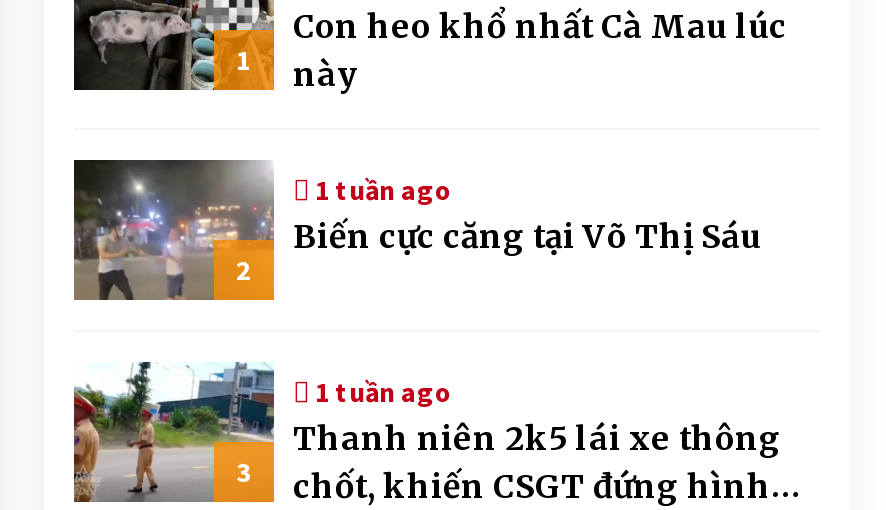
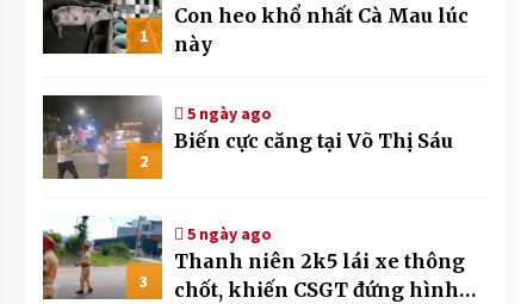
[309,171,453,207] 1 tuần ago -> [183,102,271,123] 5 ngày ago
[309,373,453,409] 1 tuần ago -> [183,222,271,244] 5 ngày ago

